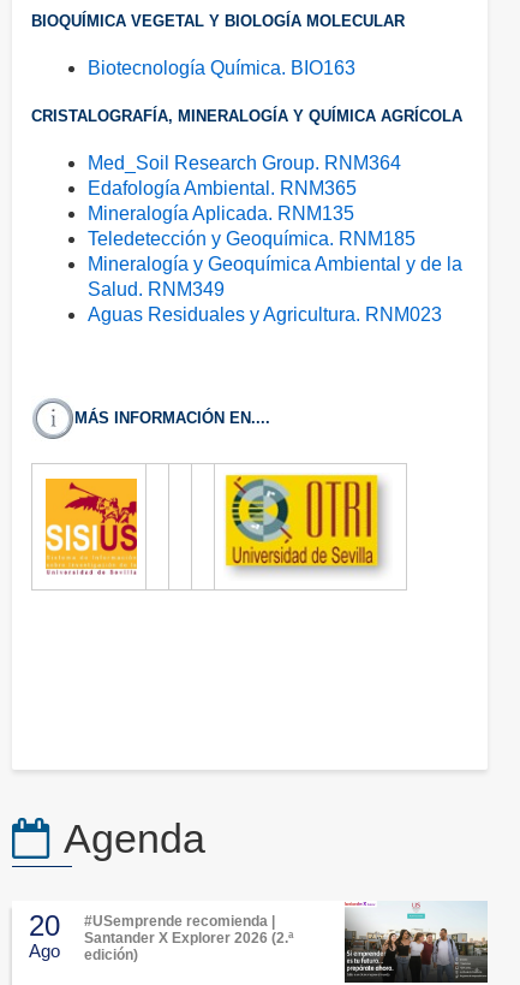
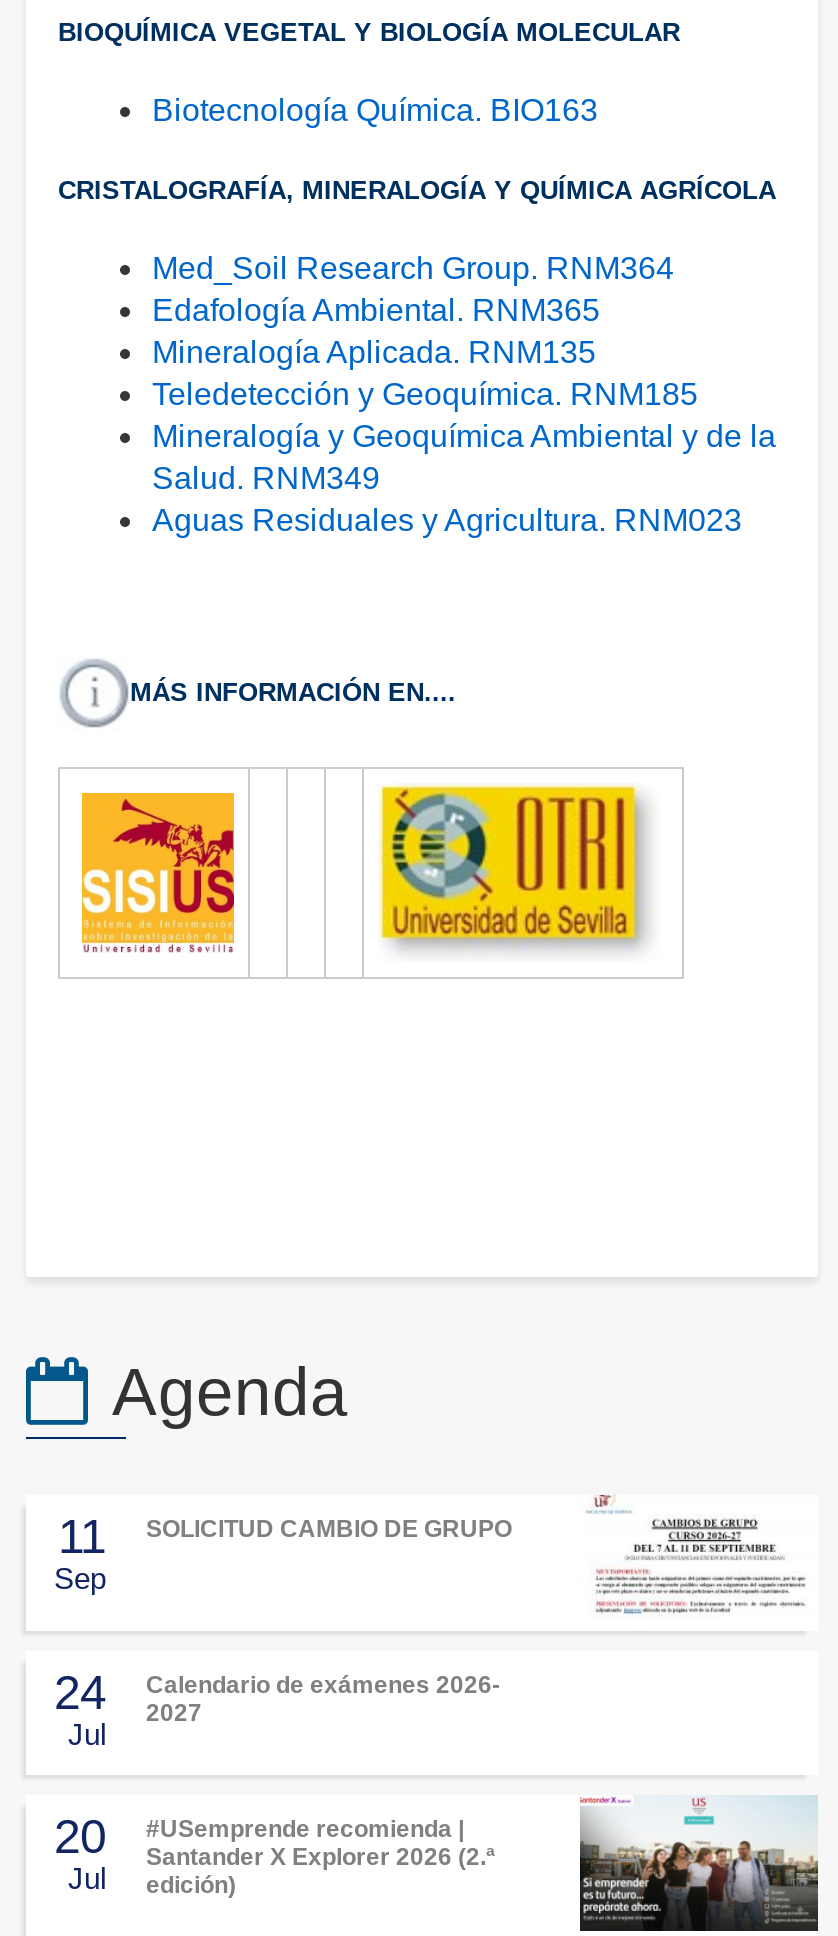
none -> [54,1508,106,1594] 11 | Sep
none -> [54,1514,512,1751] SOLICITUD CAMBIO DE GRUPO | 24 | Jul
none -> [146,1671,500,1727] Calendario de exámenes 2026- | 2027
none -> [596,1499,804,1615] [image]
[29,940,60,961] Ago -> [68,1861,106,1895] Jul

